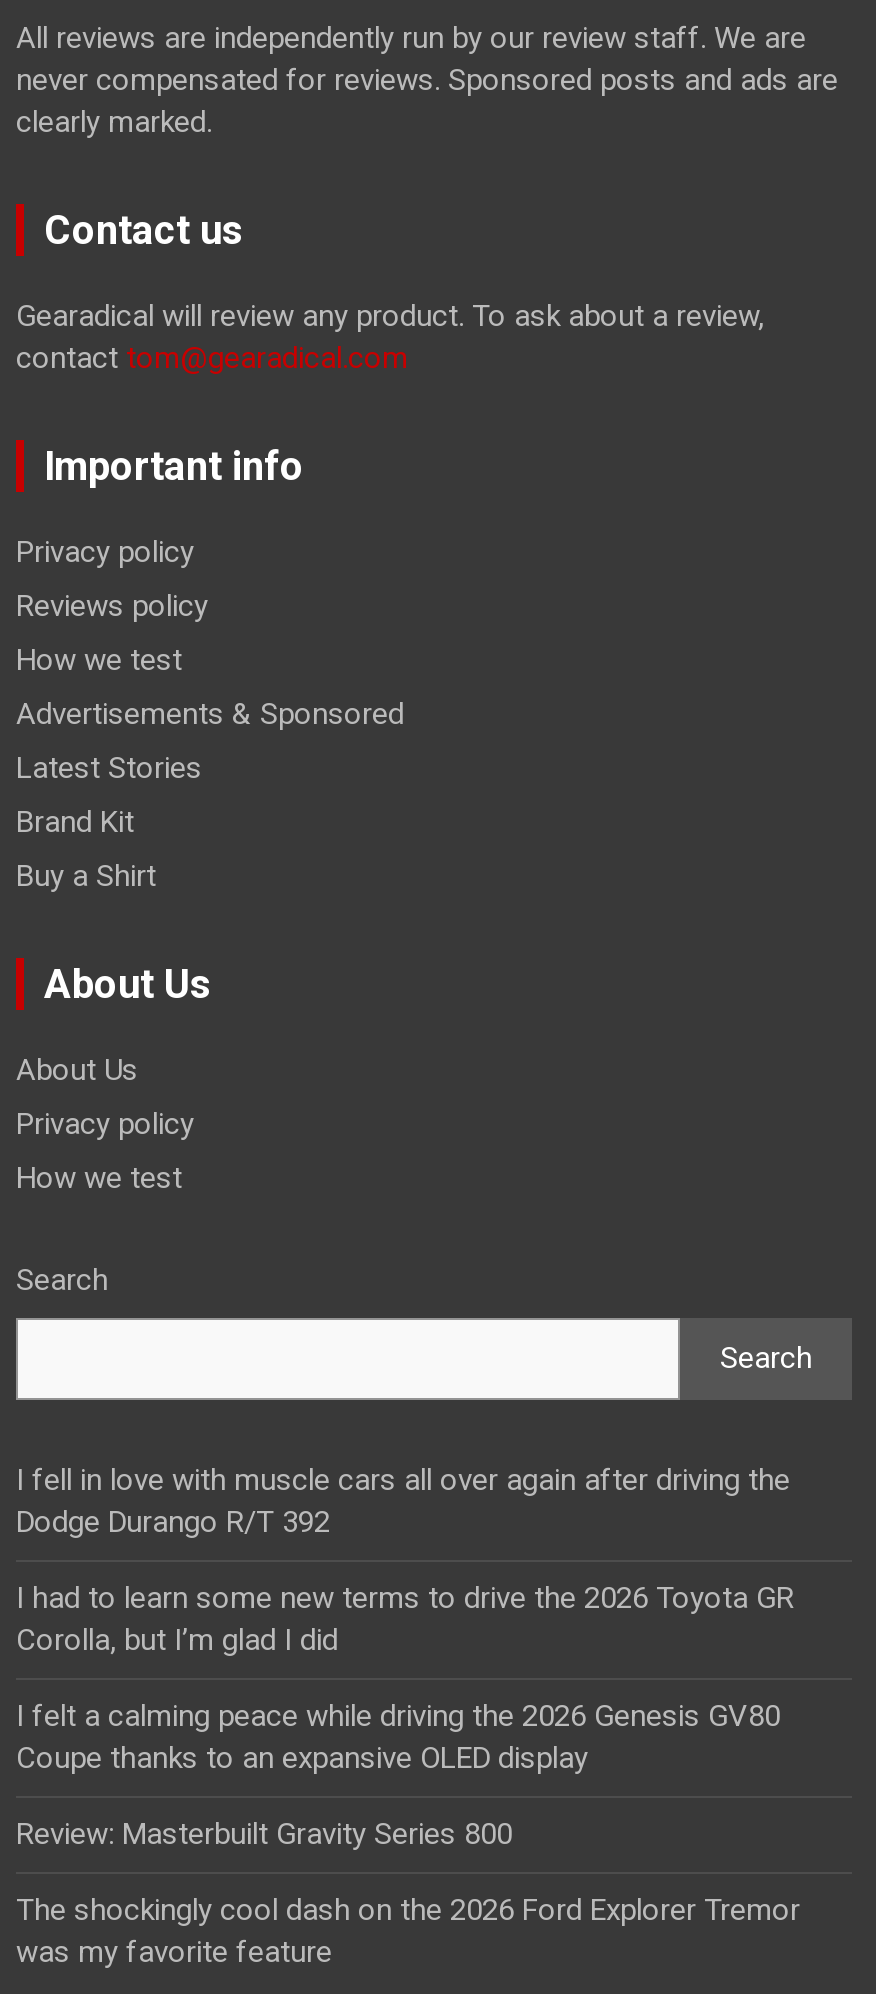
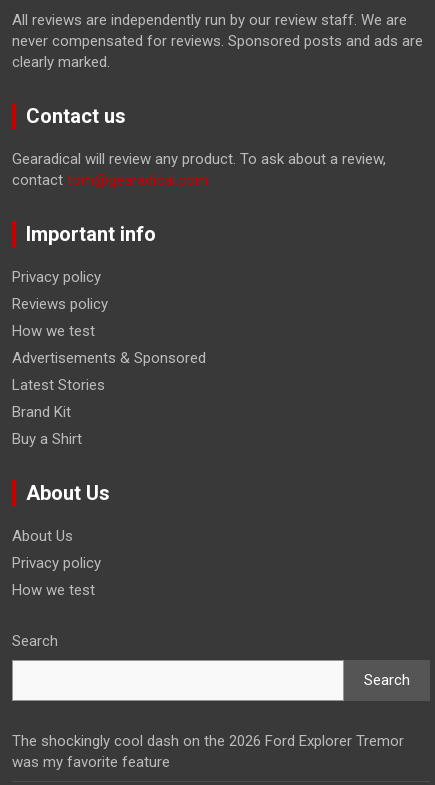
[16,1462,794,1852] I fell in love with muscle cars all over again after driving the | Dodge Durango R/T 392 | I had to learn some new terms to drive the 2026 Toyota GR | Corolla, but I’m glad I did | I felt a calming peace while driving the 2026 Genesis GV80 | Coupe thanks to an expansive OLED display | Review: Masterbuilt Gravity Series 800 -> none

